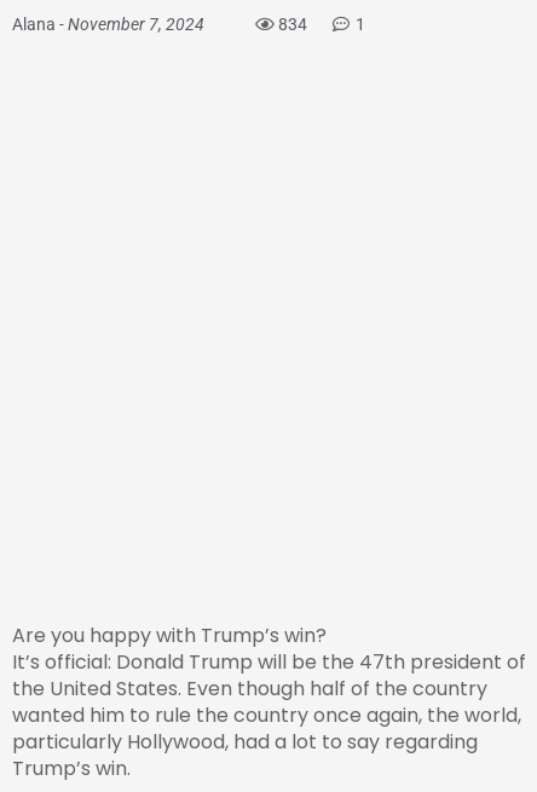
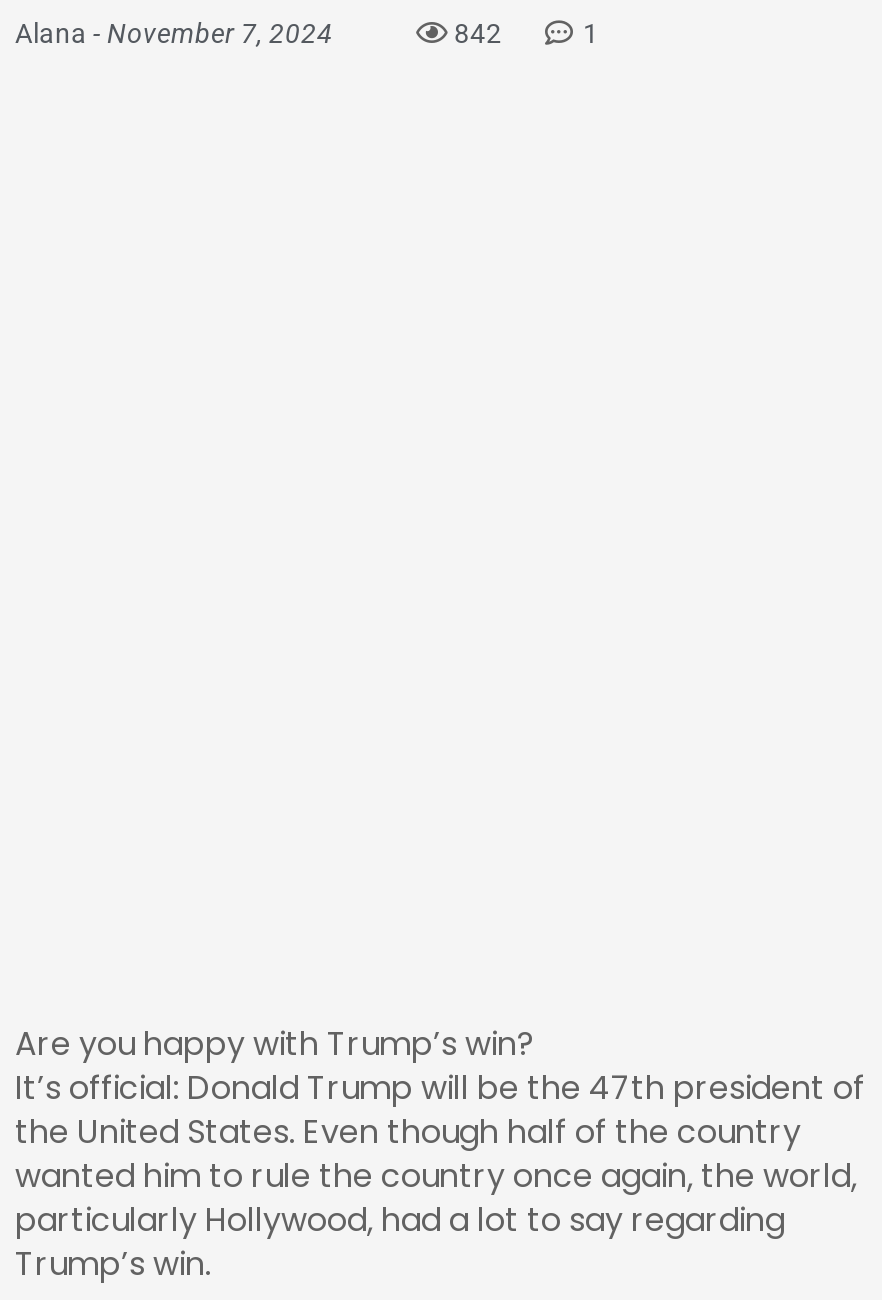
[278,14,307,33] 834 -> [454,16,502,48] 842

